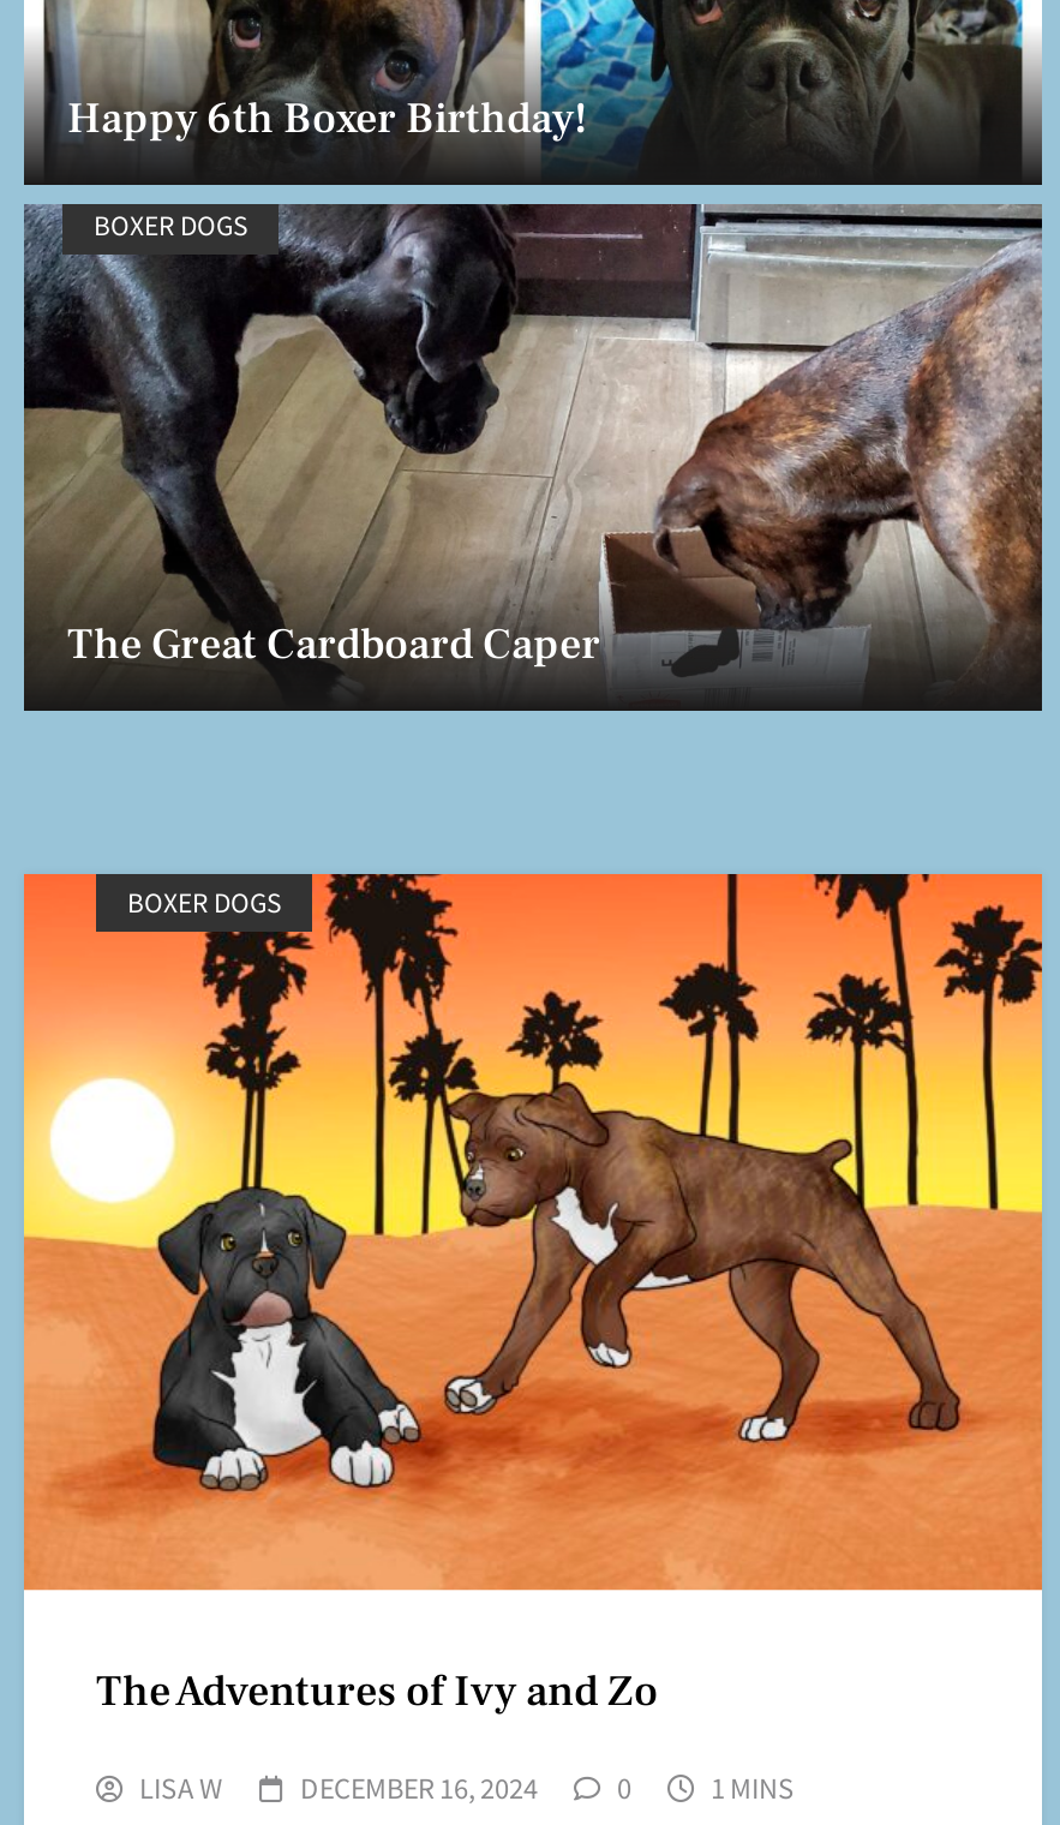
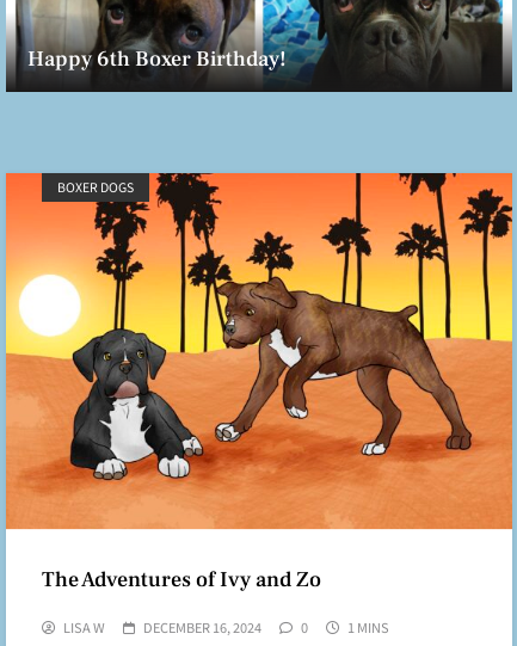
[22,202,1044,689] [image] | BOXER DOGS -> none
[67,617,600,672] The Great Cardboard Caper -> none

